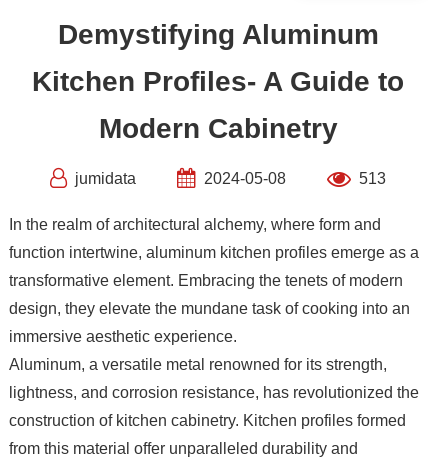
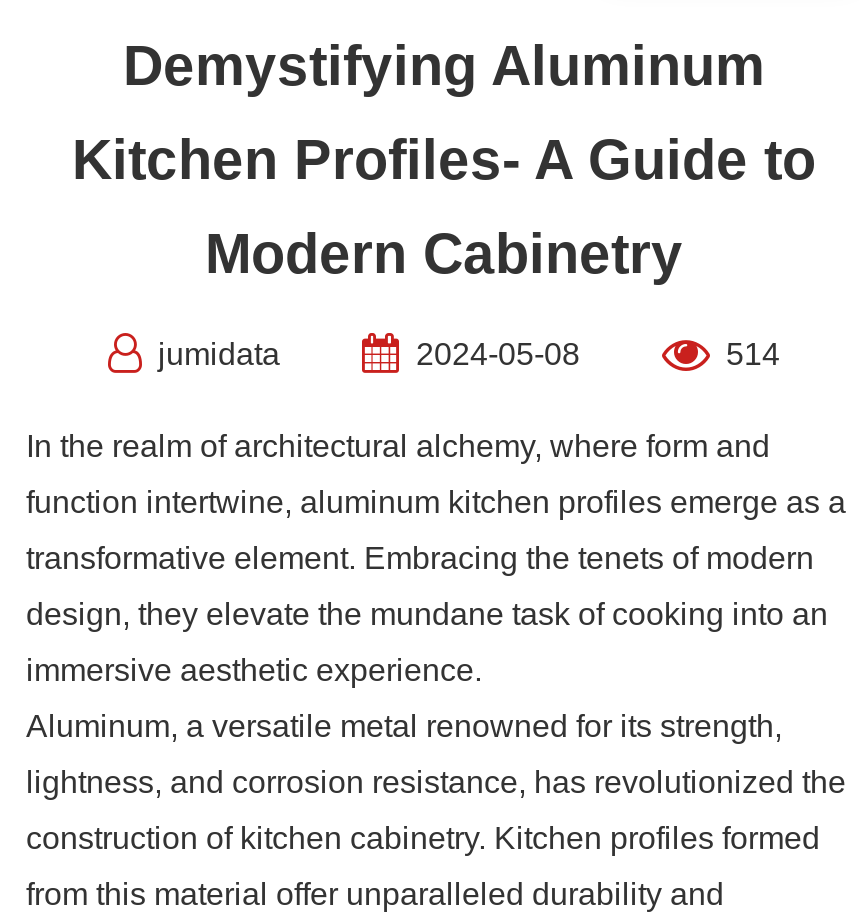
[359,170,386,187] 513 -> [726,337,780,371] 514

